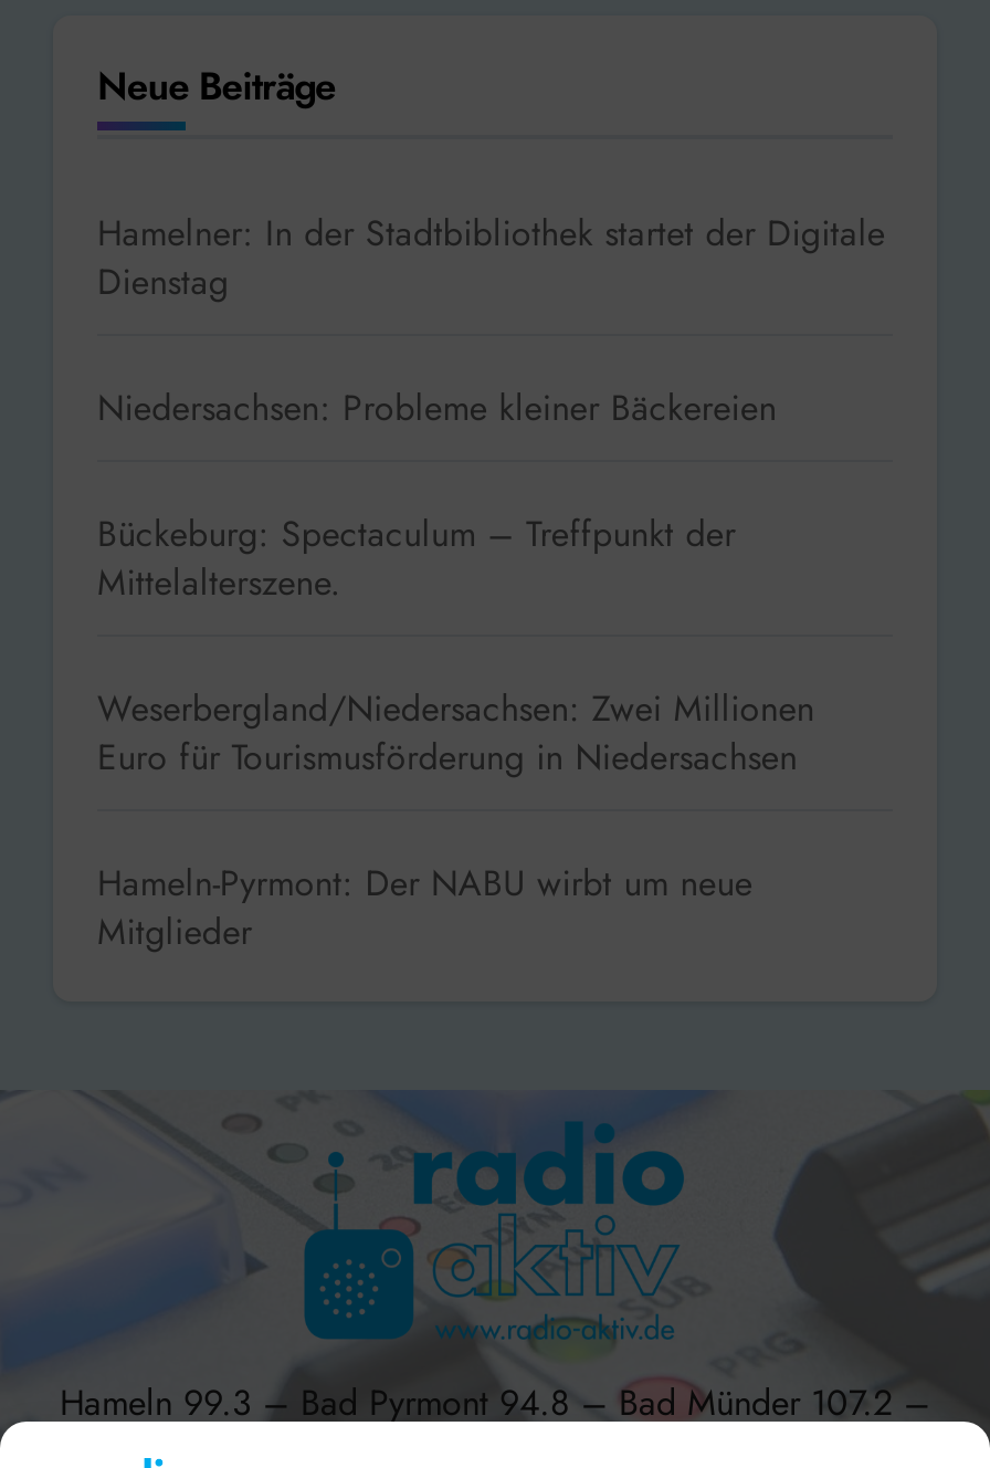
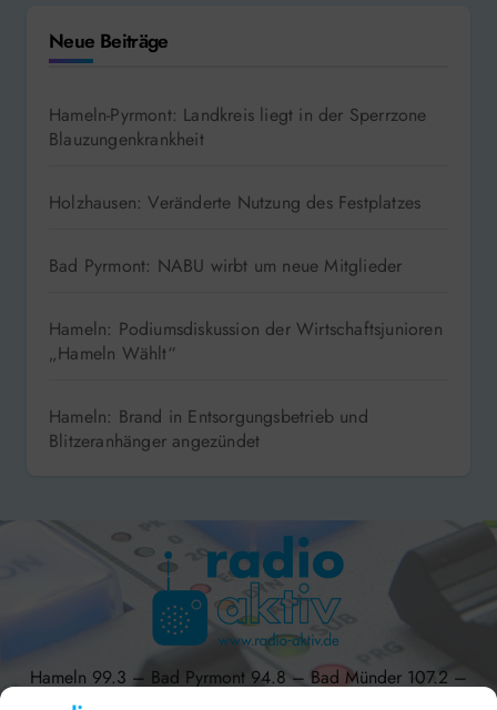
[97,209,885,308] Hamelner: In der Stadtbibliothek startet der Digitale | Dienstag -> [49,103,427,152] Hameln-Pyrmont: Landkreis liegt in der Sperrzone | Blauzungenkrankheit
[97,383,777,434] Niedersachsen: Probleme kleiner Bäckereien -> [49,190,421,216] Holzhausen: Veränderte Nutzung des Festplatzes
[97,509,735,609] Bückeburg: Spectaculum – Treffpunkt der | Mittelalterszene. -> [49,253,402,279] Bad Pyrmont: NABU wirbt um neue Mitglieder
[97,684,815,784] Weserbergland/Niedersachsen: Zwei Millionen | Euro für Tourismusförderung in Niedersachsen -> [49,317,442,367] Hameln: Podiumsdiskussion der Wirtschaftsjunioren | „Hameln Wählt“
[97,859,753,958] Hameln-Pyrmont: Der NABU wirbt um neue | Mitglieder -> [49,404,368,454] Hameln: Brand in Entsorgungsbetrieb und | Blitzeranhänger angezündet

